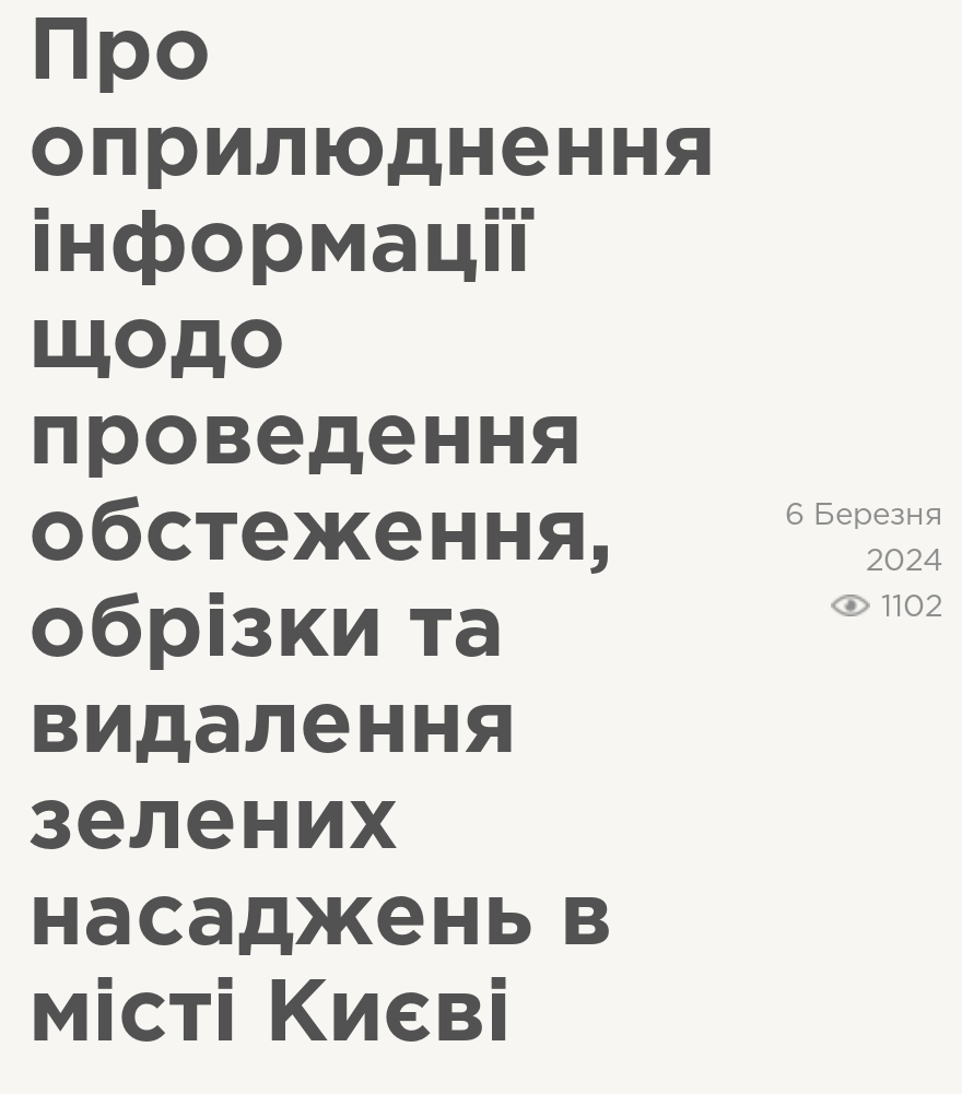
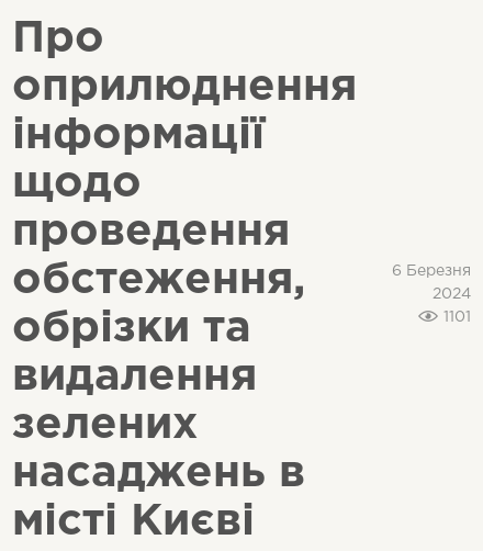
[872,593,942,620] 1102 -> [439,310,471,323] 1101

